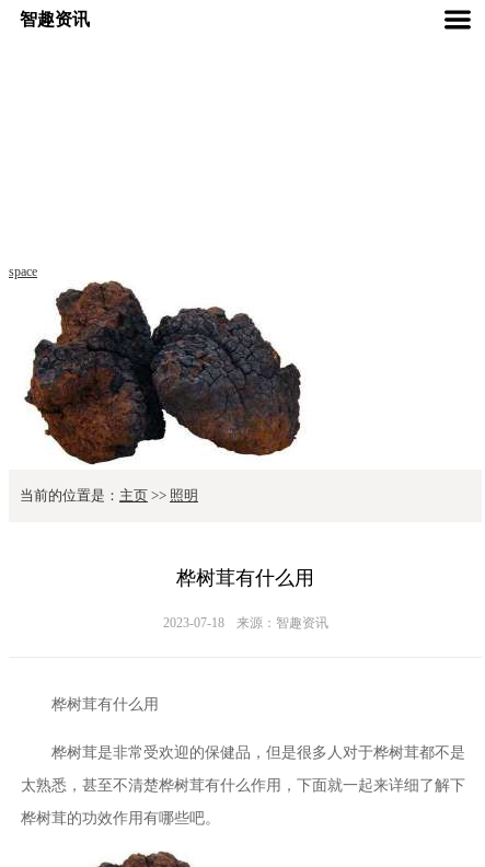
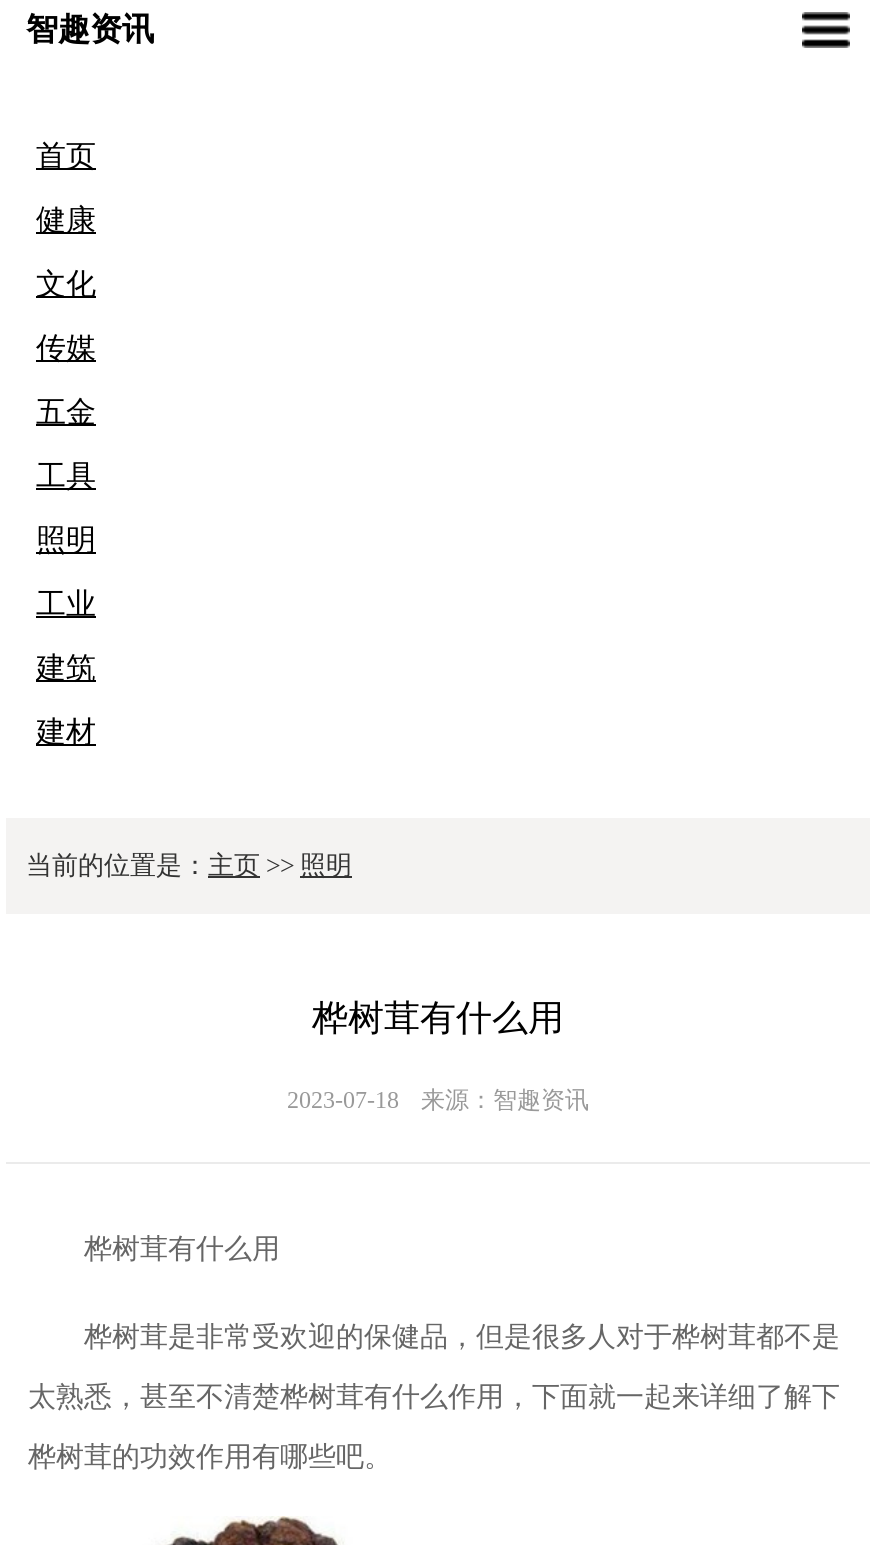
[9,263,37,279] space -> [36,140,96,748] 首页 | 健康 | 文化 | 传媒 | 五金 | 工具 | 照明 | 工业 | 建筑 | 建材
[53,280,302,465] [image] -> none

